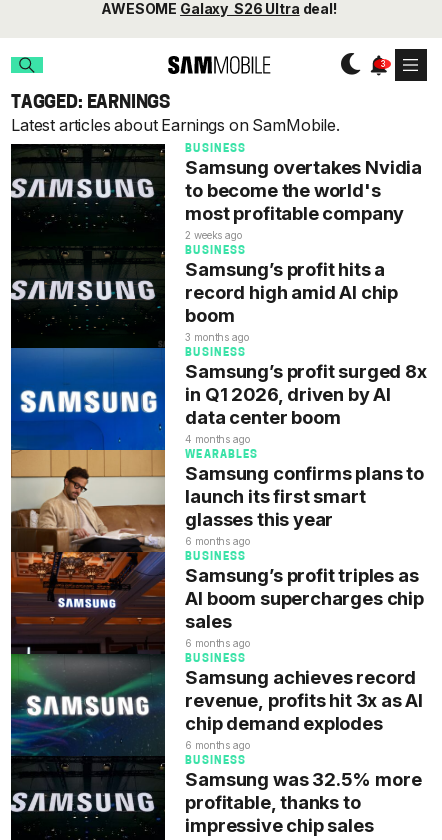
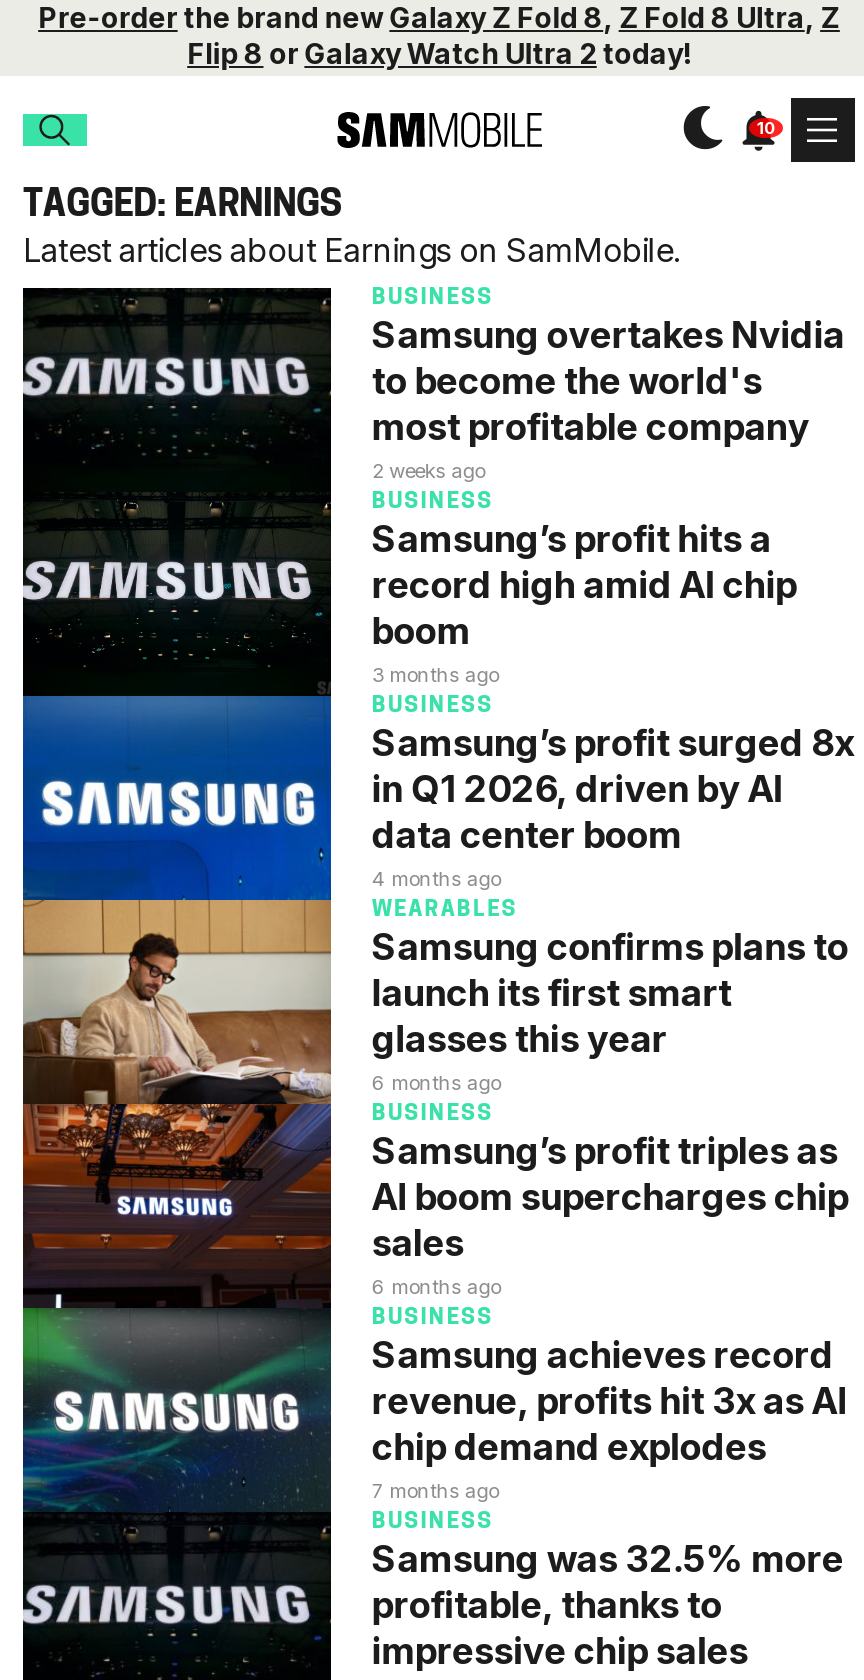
[101,0,337,17] AWESOME Galaxy S26 Ultra deal! -> [38,0,840,70] Pre-order the brand new Galaxy Z Fold 8, Z Fold 8 Ultra, Z | Flip 8 or Galaxy Watch Ultra 2 today!
[185,739,249,751] 6 months ago -> [372,1478,498,1502] 7 months ago

